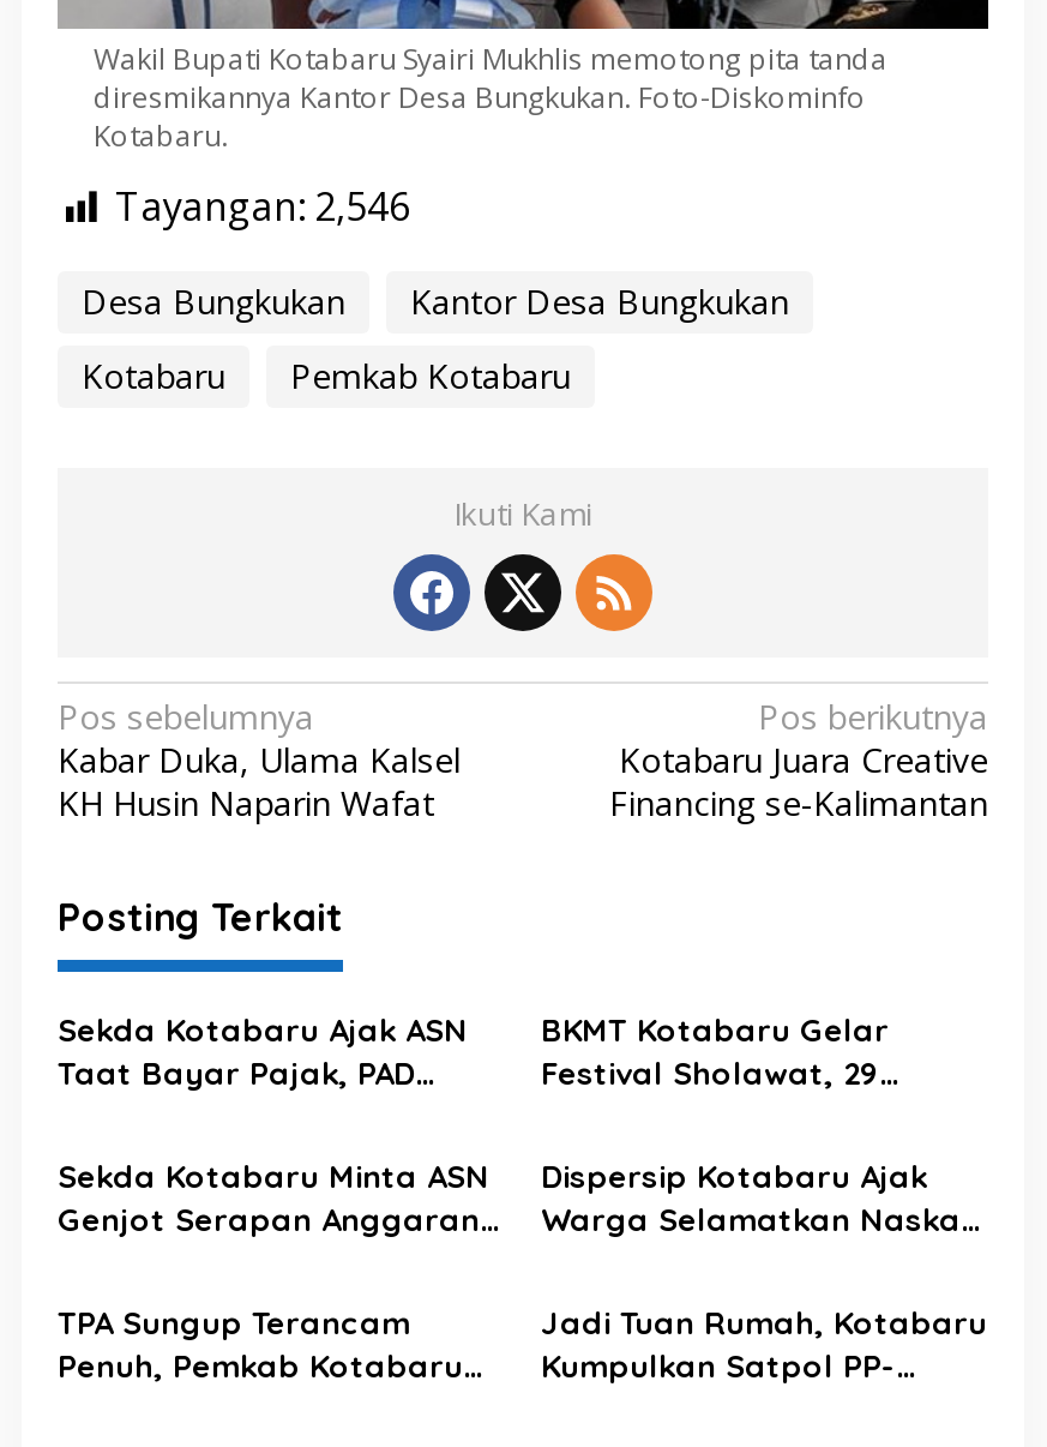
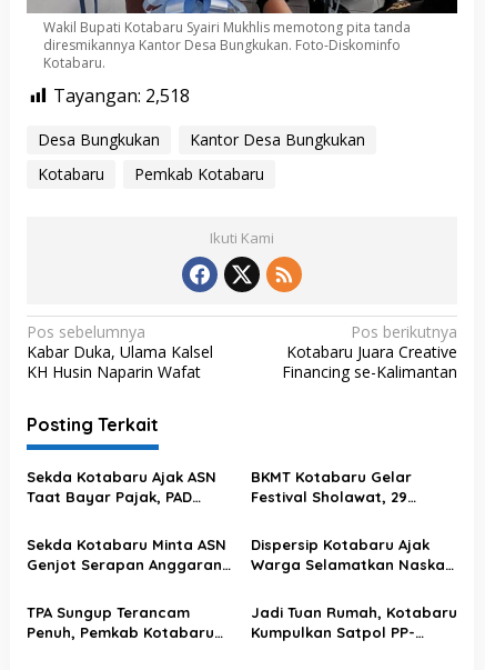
[115,181,410,234] Tayangan: 2,546 -> [53,84,190,108] Tayangan: 2,518

